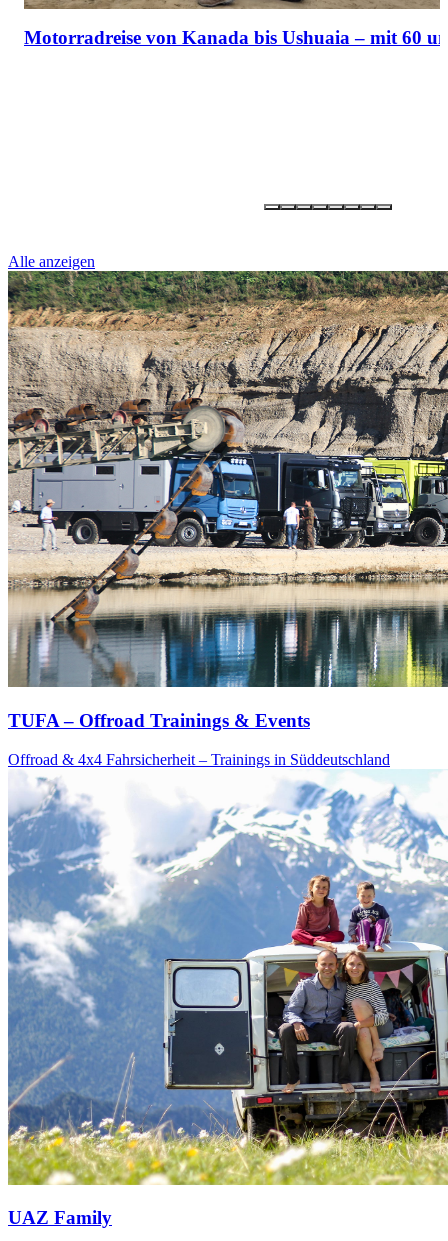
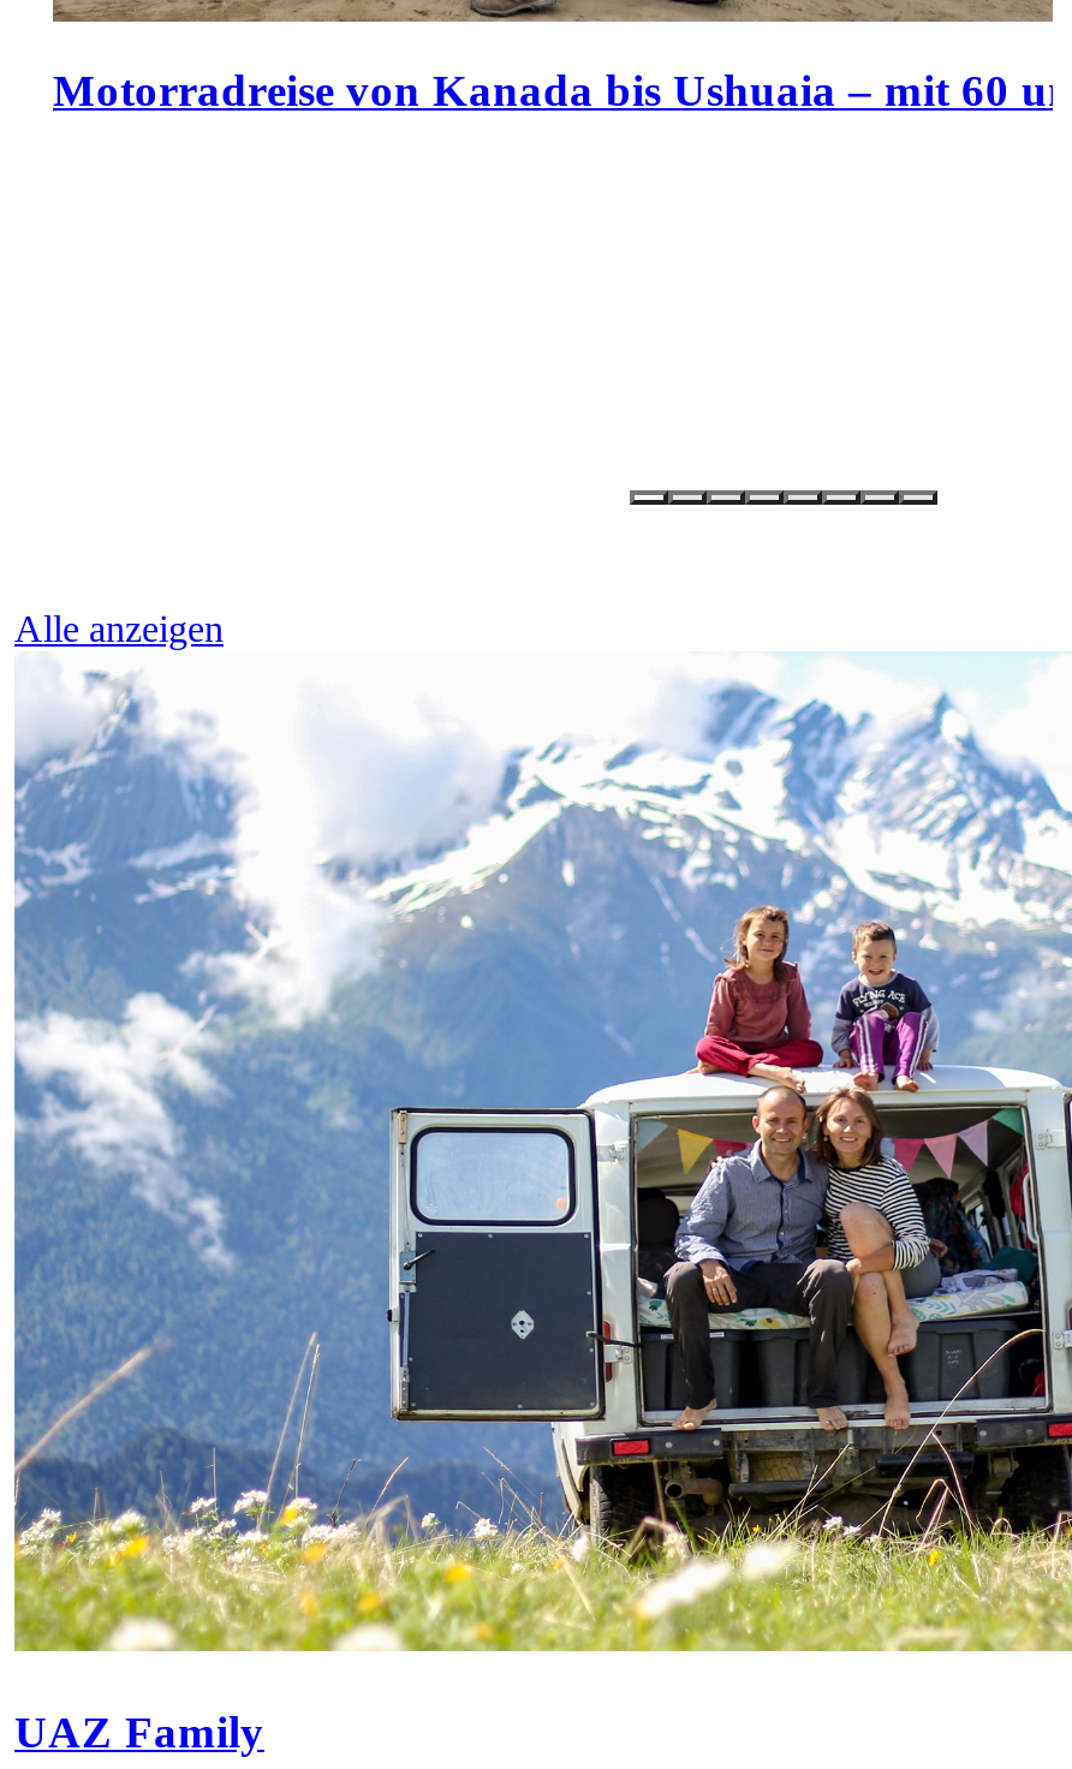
[7,270,445,767] [image] | TUFA – Offroad Trainings & Events | Offroad & 4x4 Fahrsicherheit – Trainings in Süddeutschland -> none

